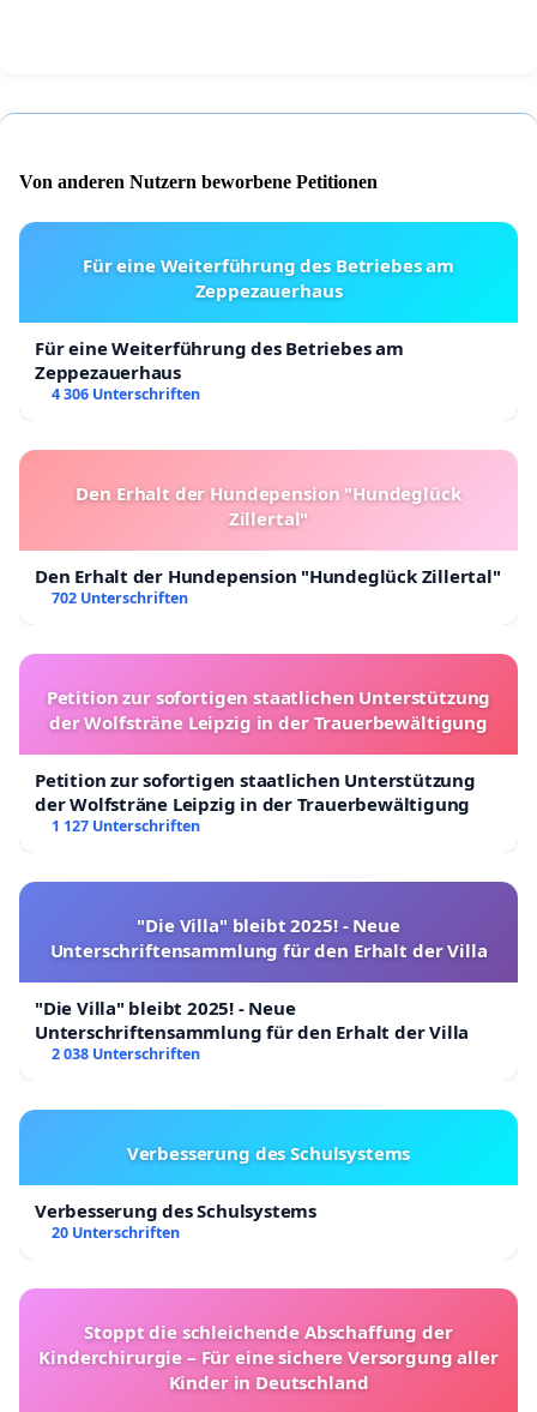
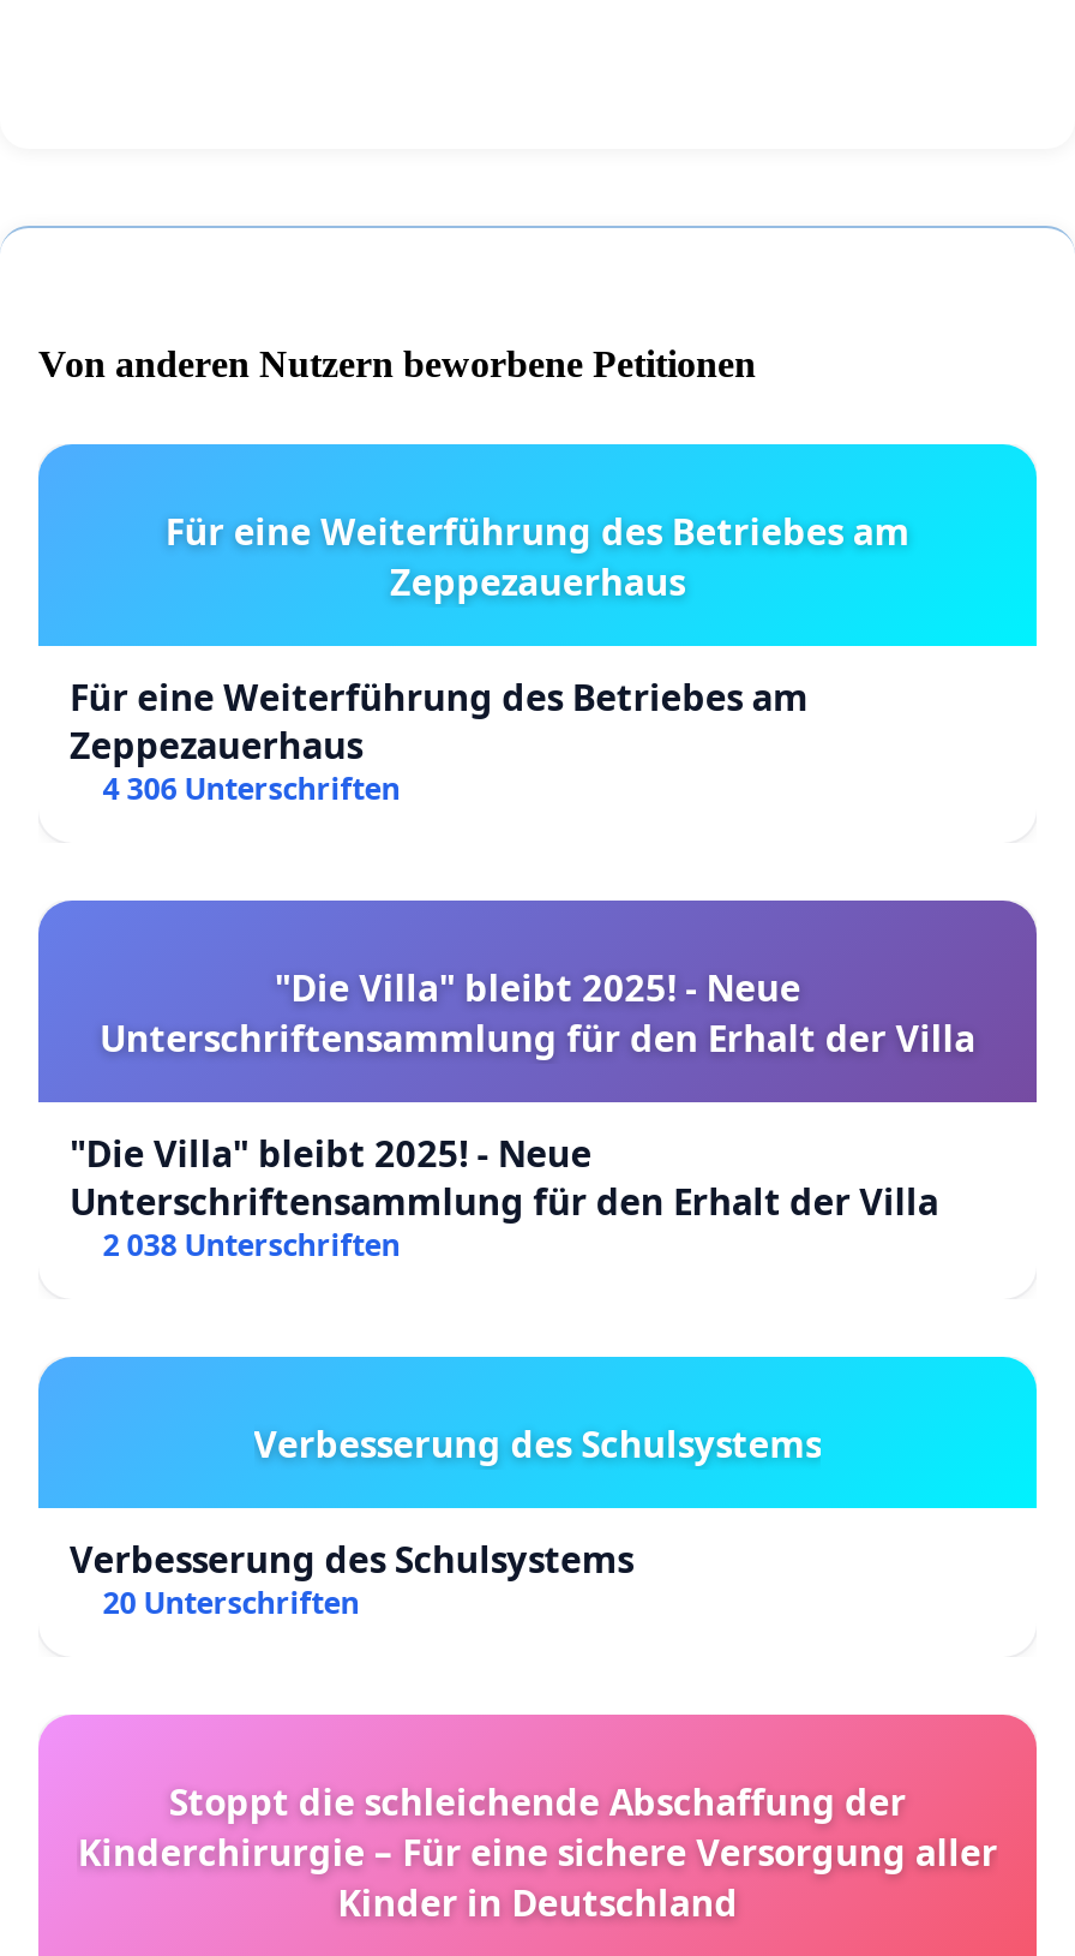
[19,450,518,609] [image] | Den Erhalt der Hundepension "Hundeglück | Zillertal" | Den Erhalt der Hundepension "Hundeglück Zillertal" | 702 Unterschriften -> none
[18,653,519,837] [image] | Petition zur sofortigen staatlichen Unterstützung | der Wolfsträne Leipzig in der Trauerbewältigung | Petition zur sofortigen staatlichen Unterstützung | der Wolfsträne Leipzig in der Trauerbewältigung | 1 127 Unterschriften -> none

